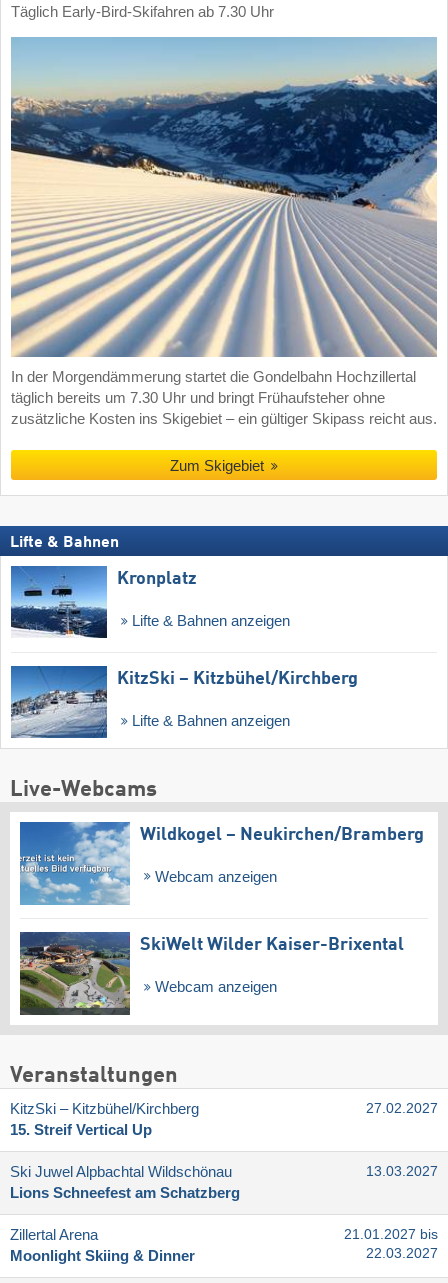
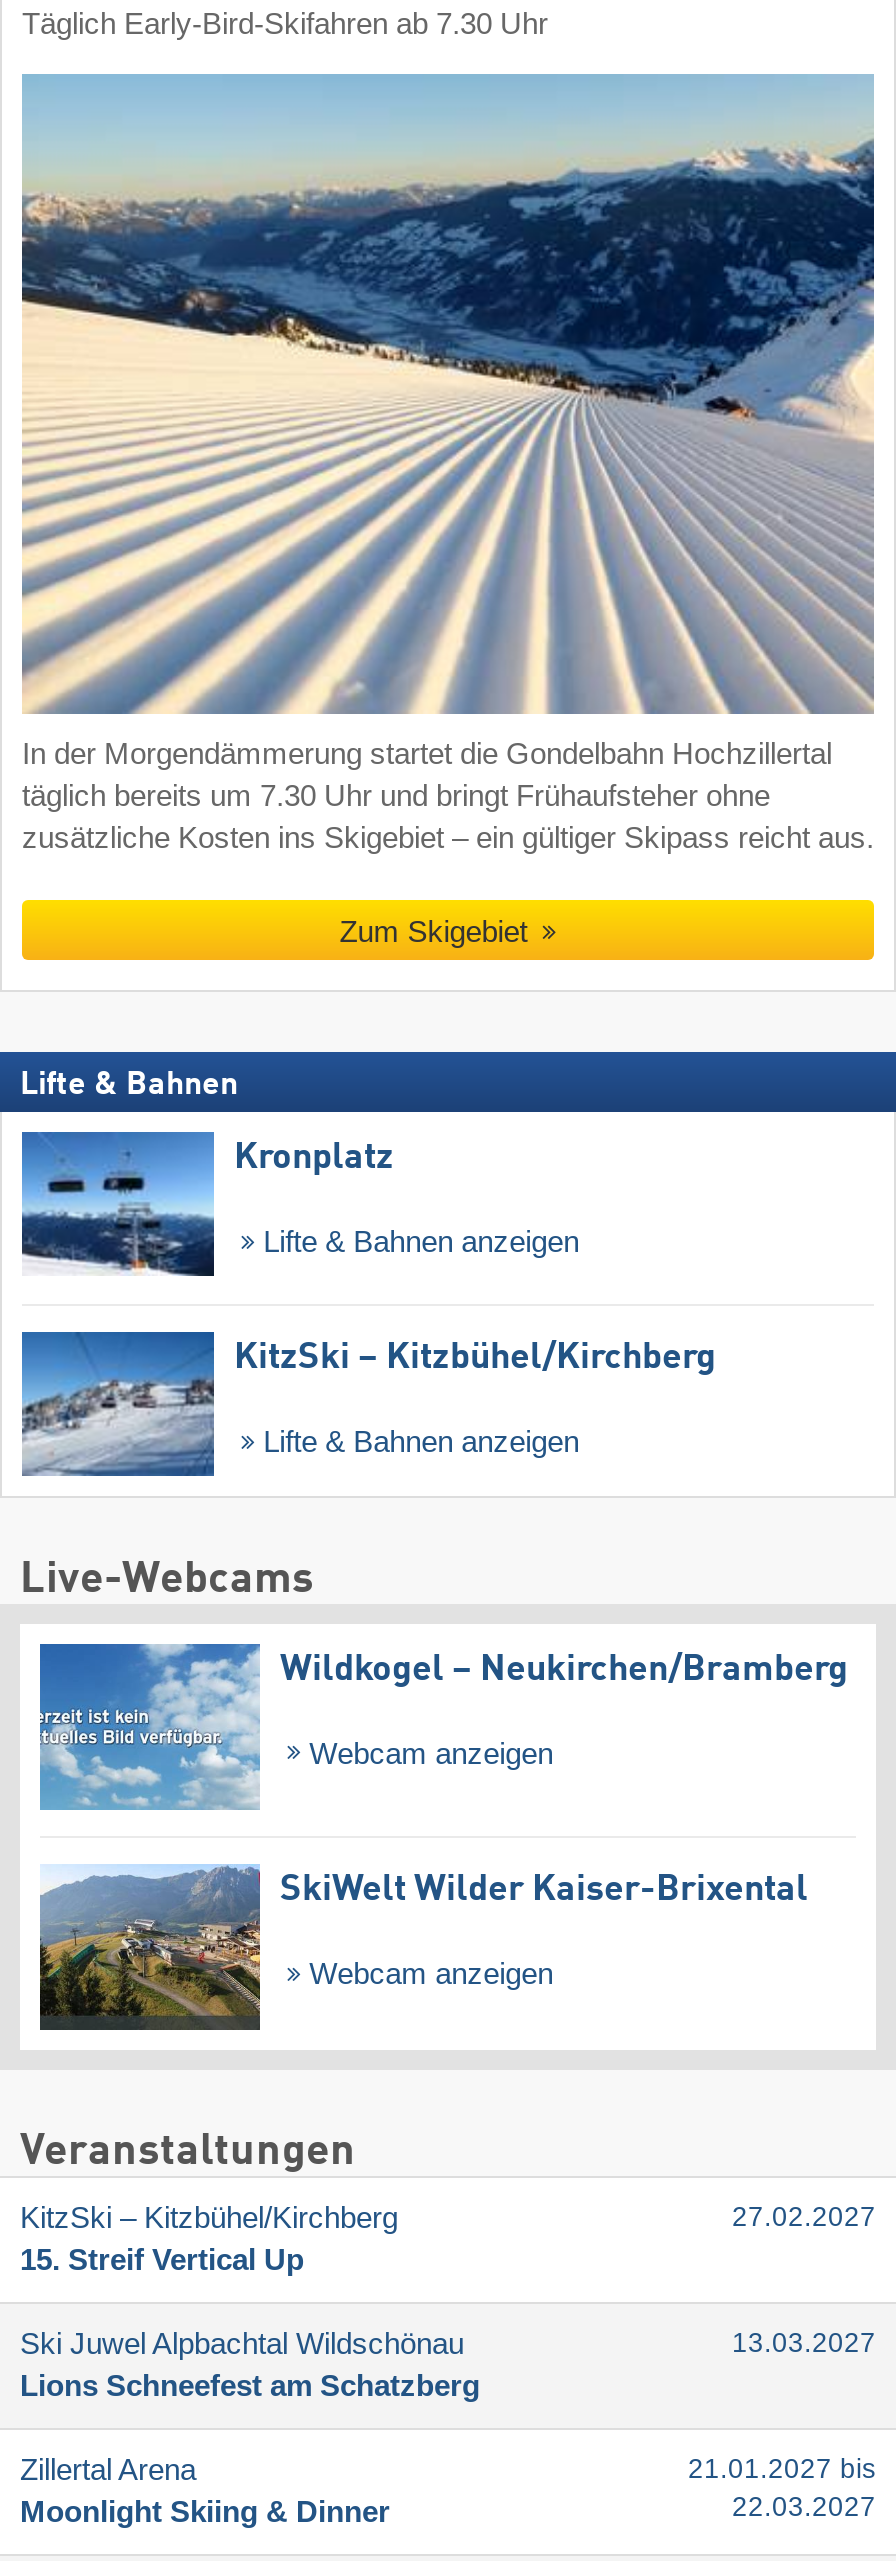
[19,931,131,1010] [image] -> [40,1864,262,2018] [image]

